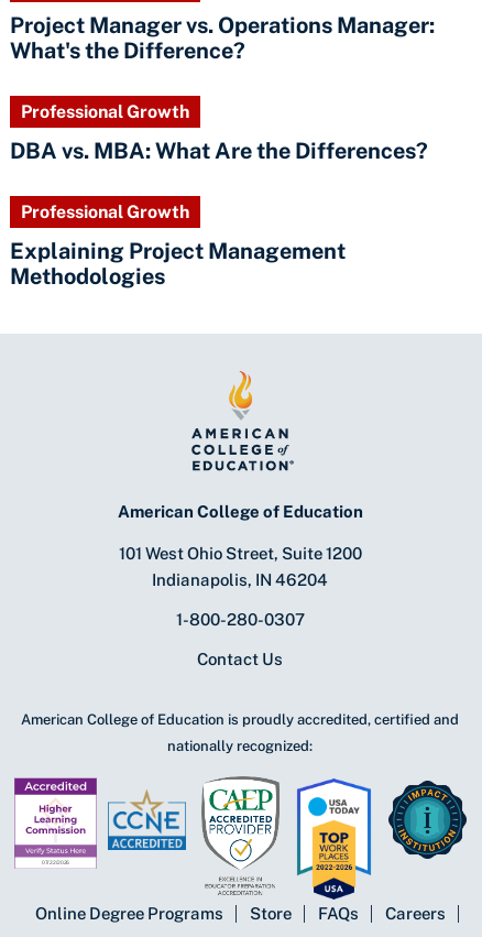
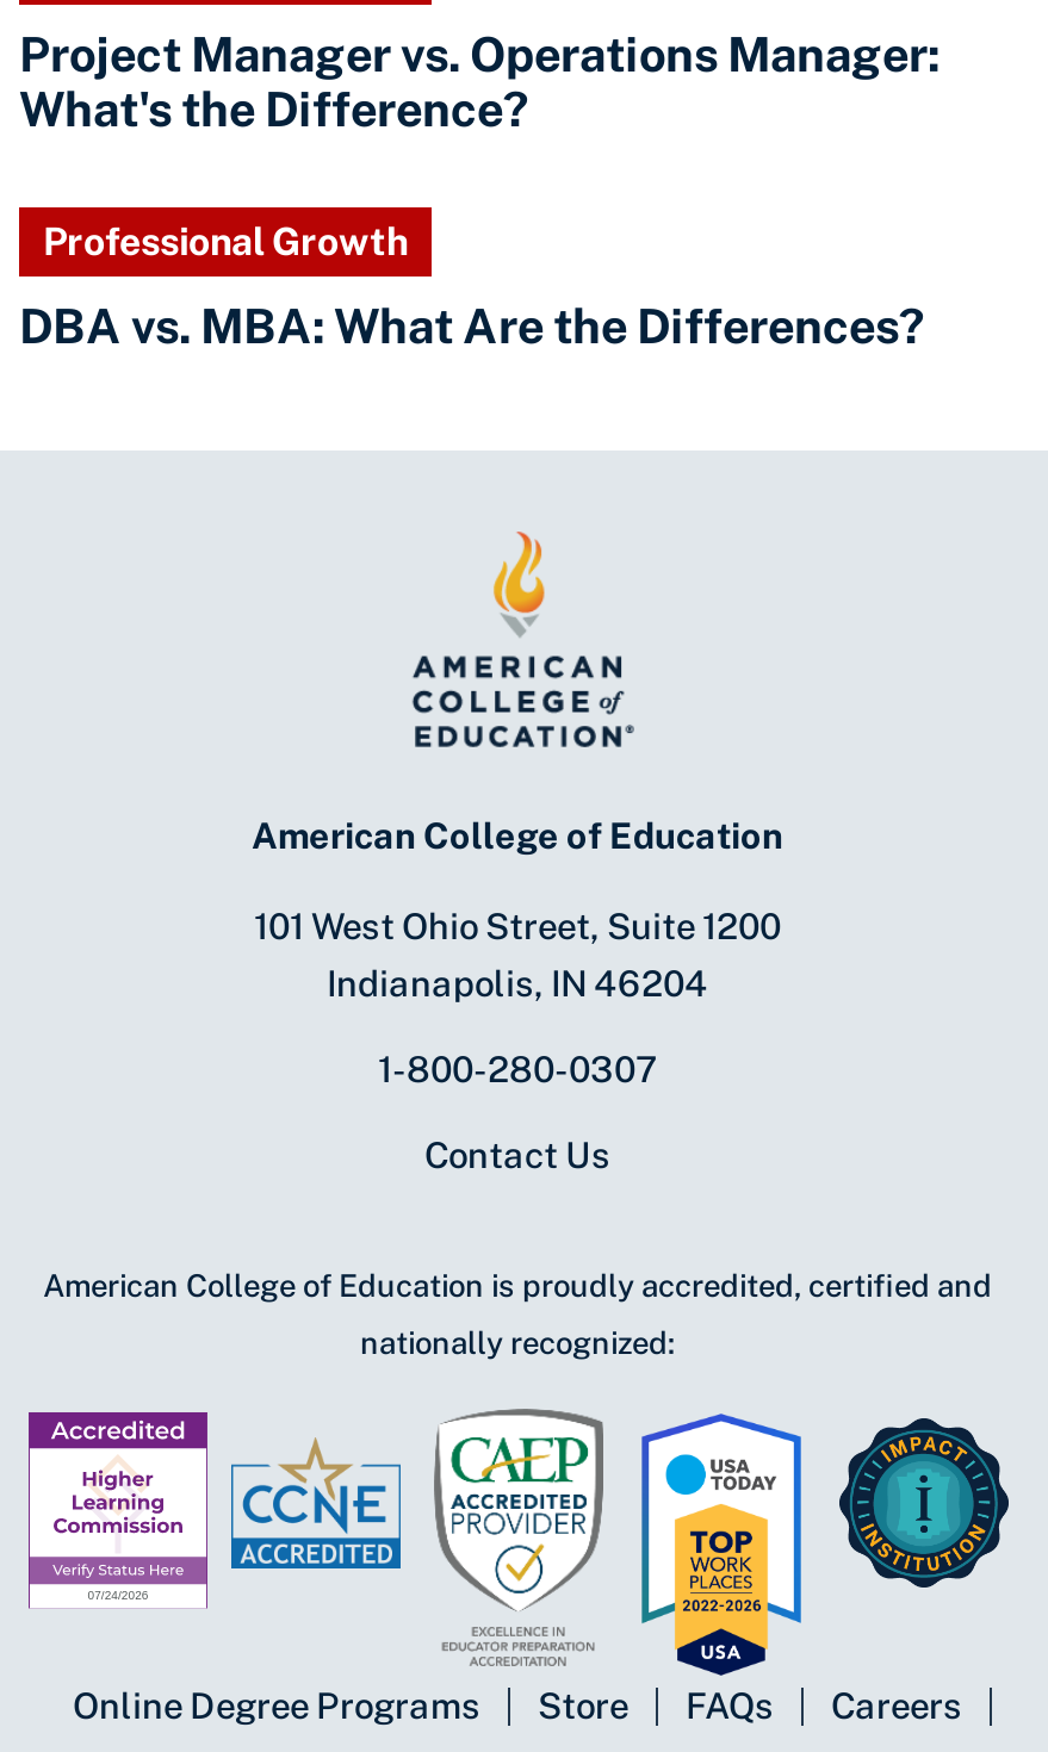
[10,202,346,290] Professional Growth | Explaining Project Management | Methodologies -> none

